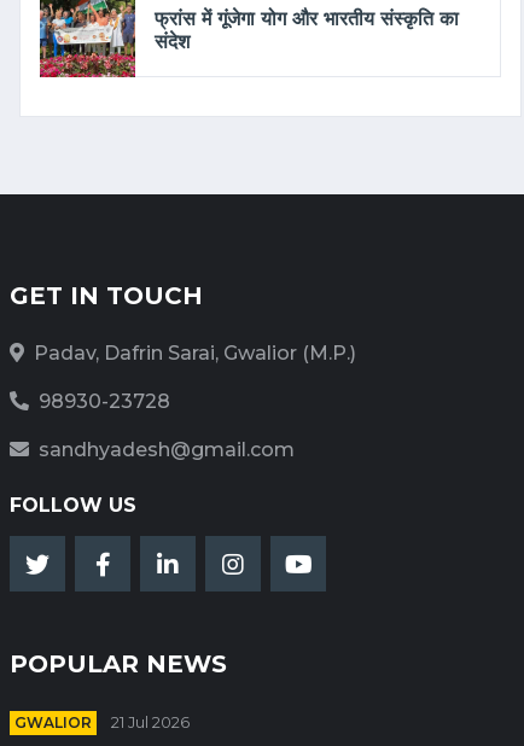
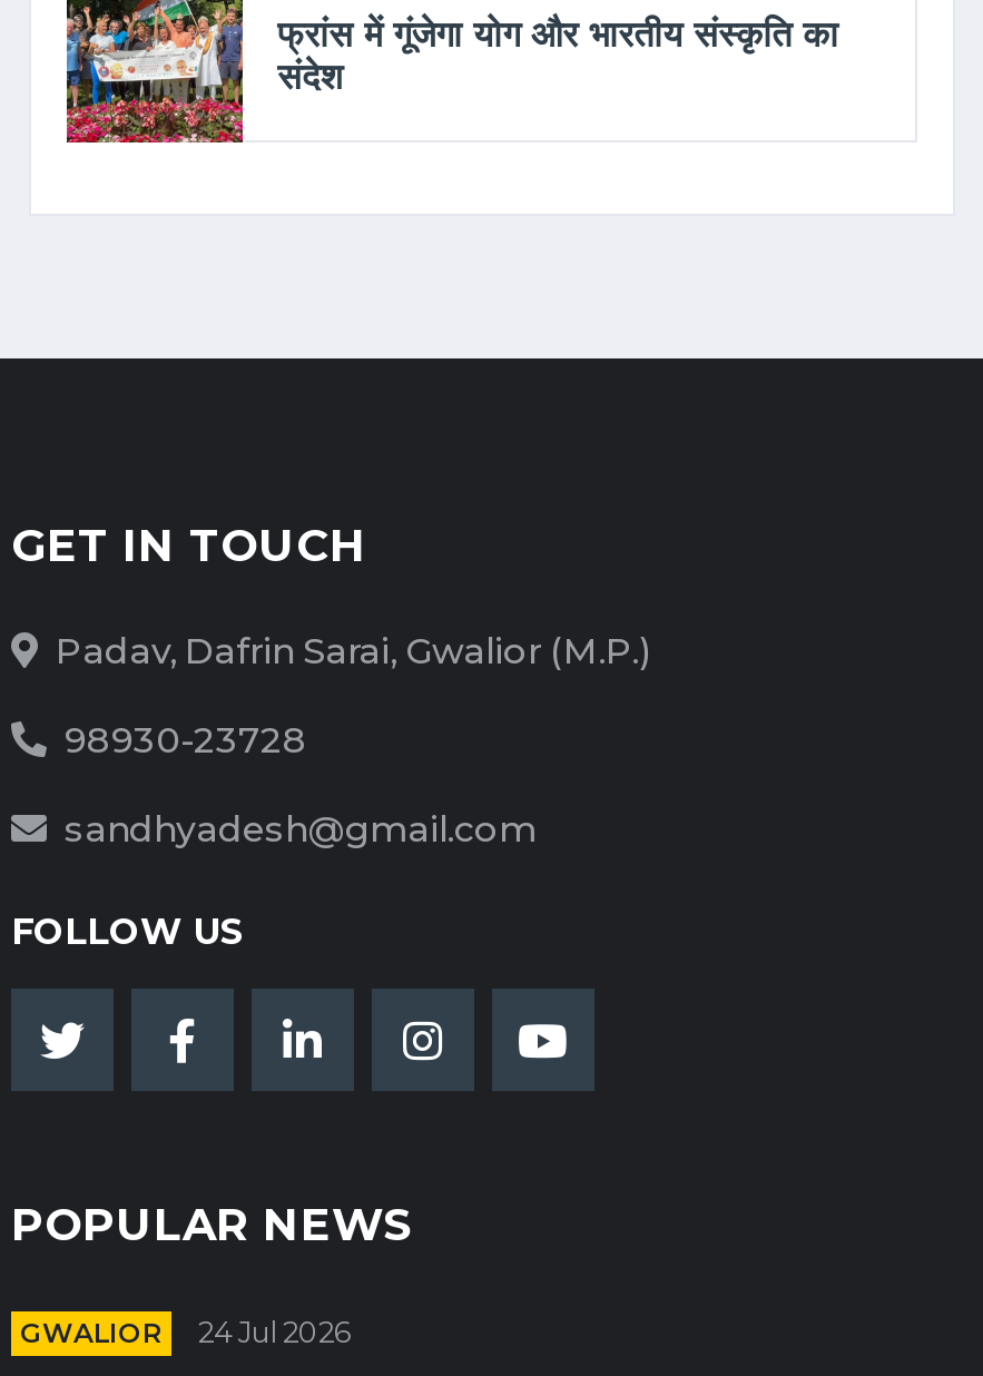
[14,714,190,732] GWALIOR 21 Jul 2026 -> [20,1316,352,1350] GWALIOR 24 Jul 2026

